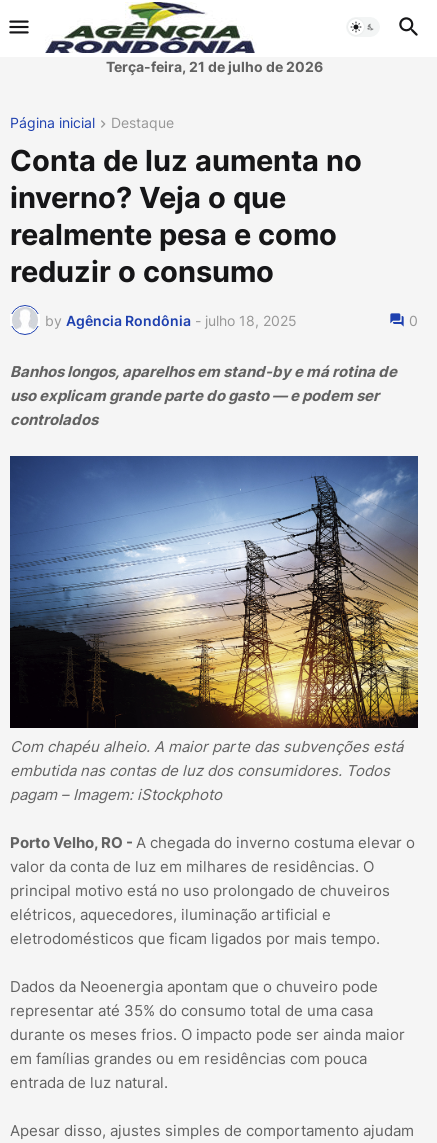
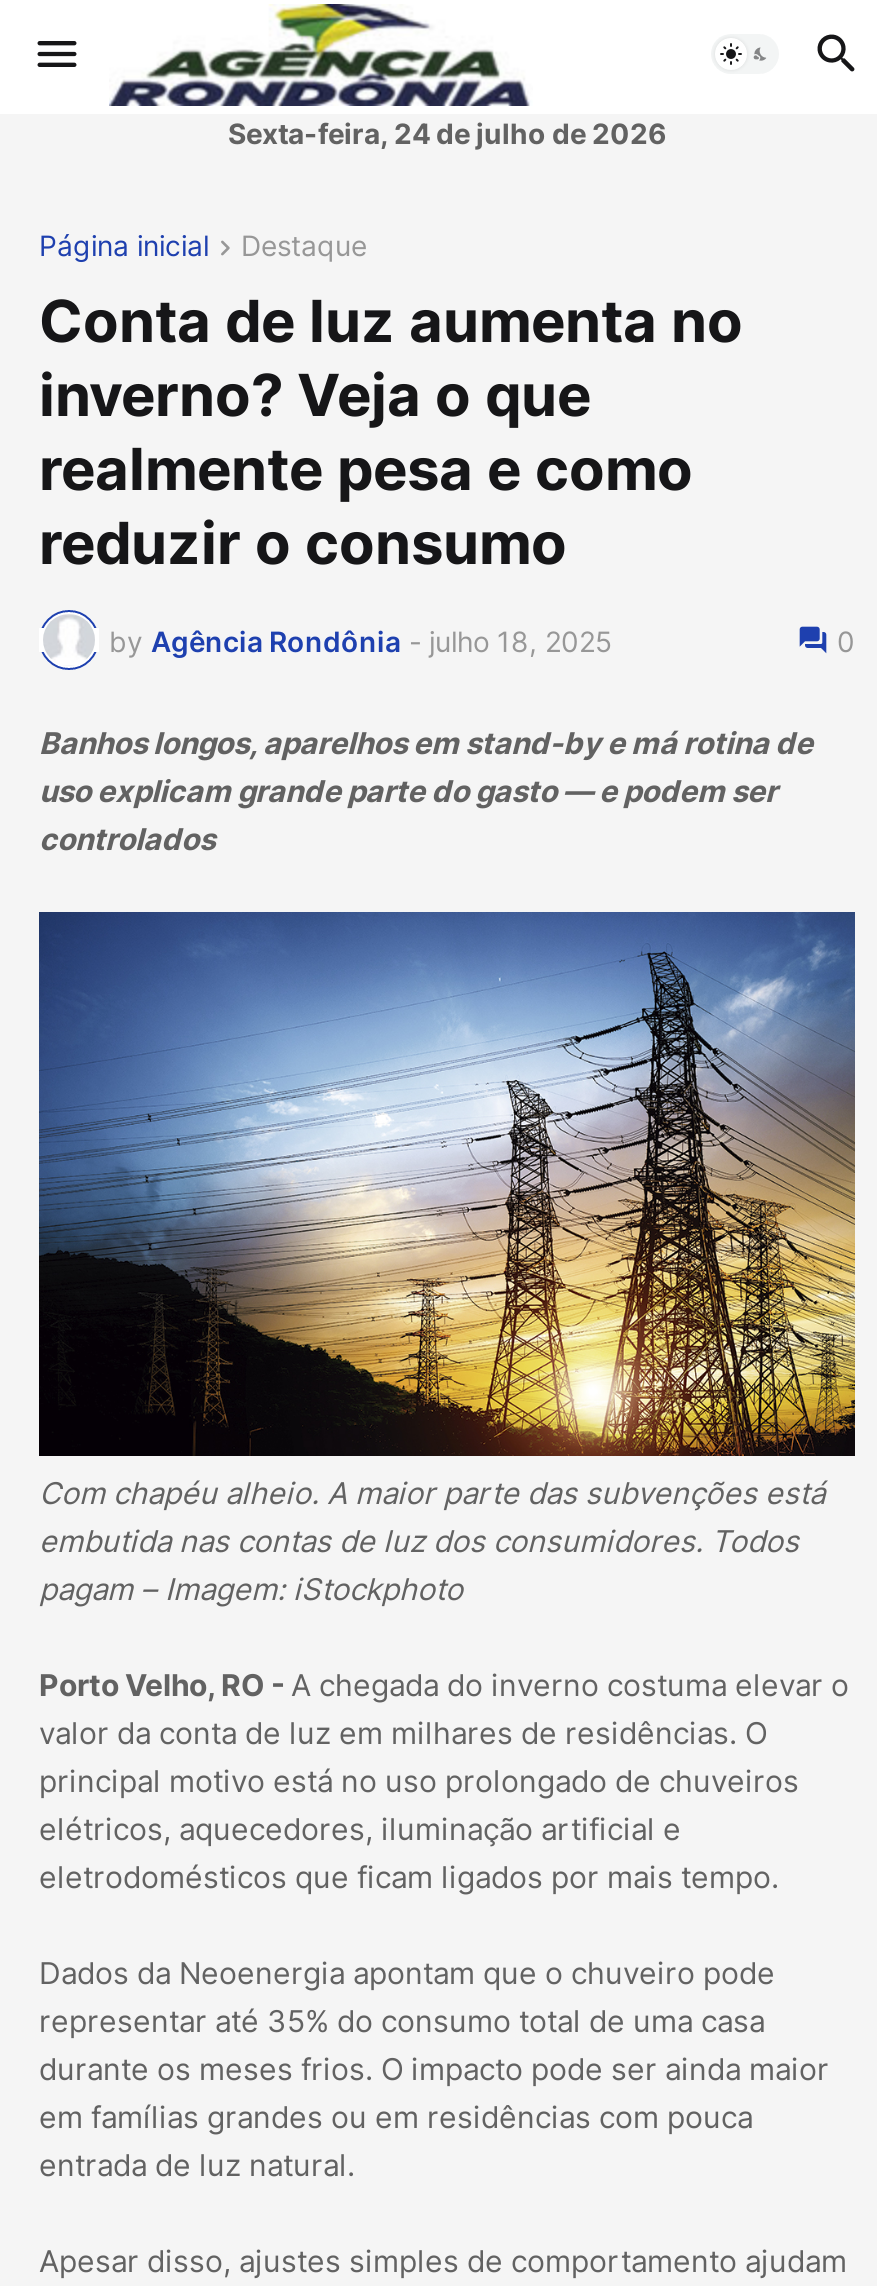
[105,58,322,75] Terça-feira, 21 de julho de 2026 -> [228,116,666,150] Sexta-feira, 24 de julho de 2026

